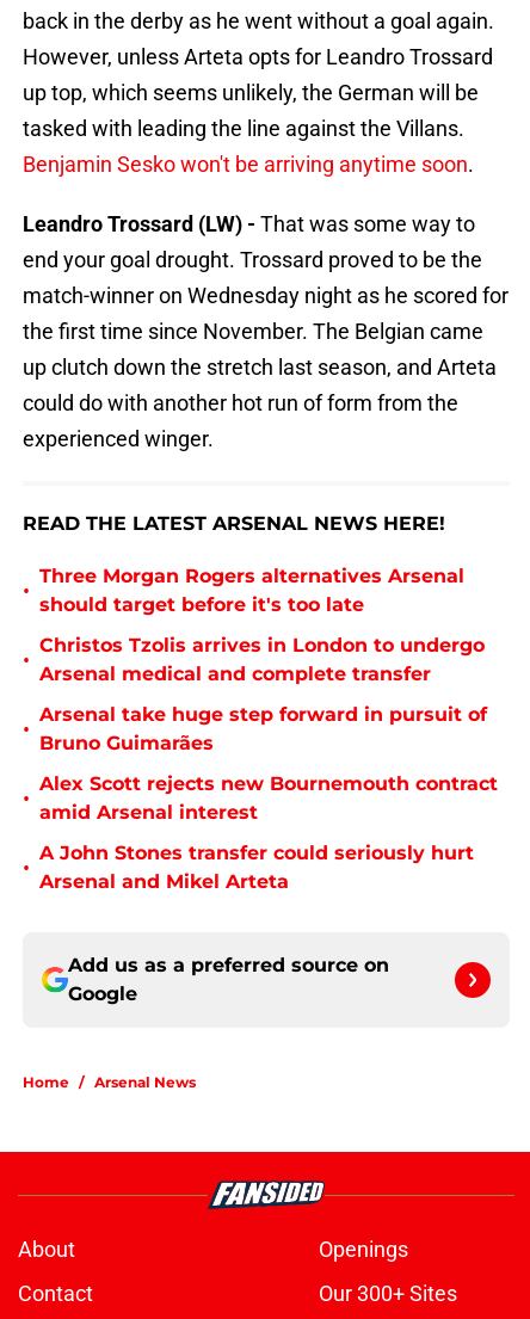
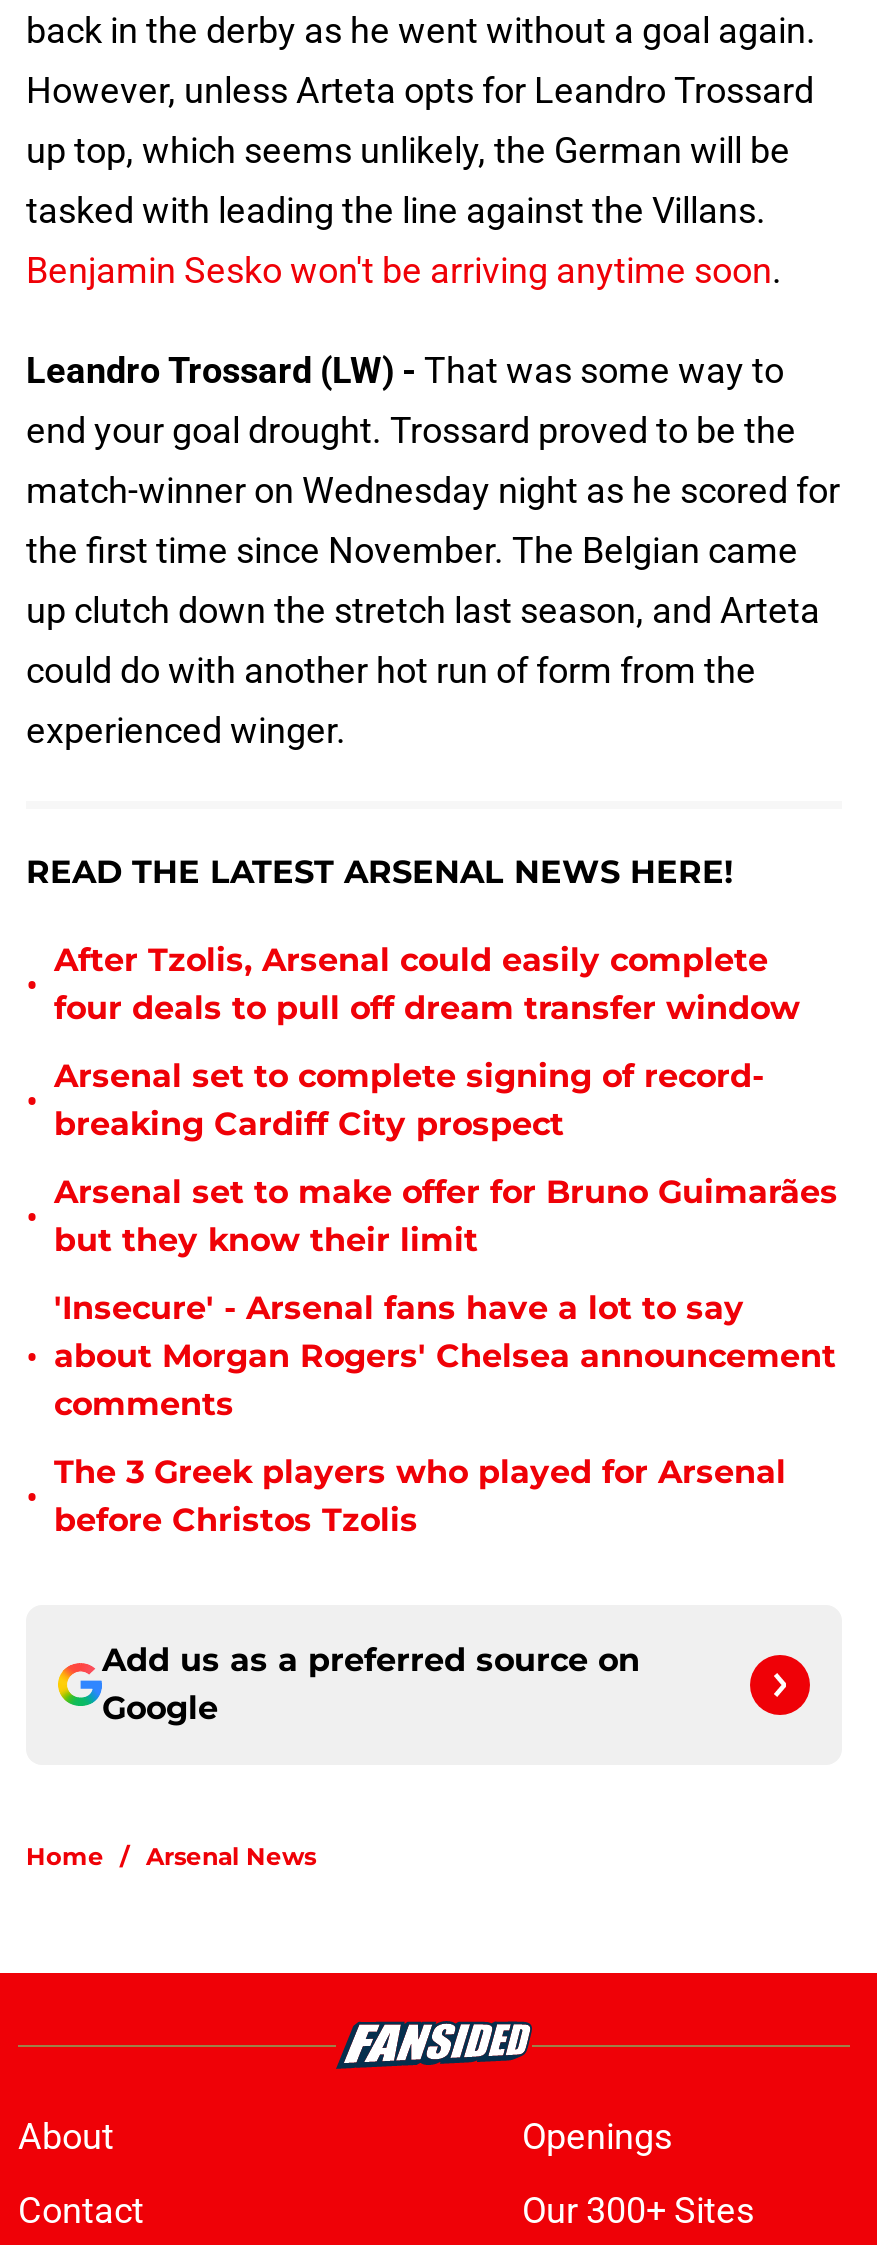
[39,565,464,616] Three Morgan Rogers alternatives Arsenal | should target before it's too late -> [54,941,800,1027] After Tzolis, Arsenal could easily complete | four deals to pull off dream transfer window
[39,634,485,685] Christos Tzolis arrives in London to undergo | Arsenal medical and complete transfer -> [54,1057,764,1143] Arsenal set to complete signing of record- | breaking Cardiff City prospect
[39,703,487,754] Arsenal take huge step forward in pursuit of | Bruno Guimarães -> [54,1173,838,1259] Arsenal set to make offer for Bruno Guimarães | but they know their limit
[39,772,498,824] Alex Scott rejects new Bournemouth contract | amid Arsenal interest -> [54,1289,836,1423] 'Insecure' - Arsenal fans have a lot to say | about Morgan Rogers' Chelsea announcement | comments
[39,842,474,893] A John Stones transfer could seriously hurt | Arsenal and Mikel Arteta -> [54,1453,786,1539] The 3 Greek players who played for Arsenal | before Christos Tzolis

